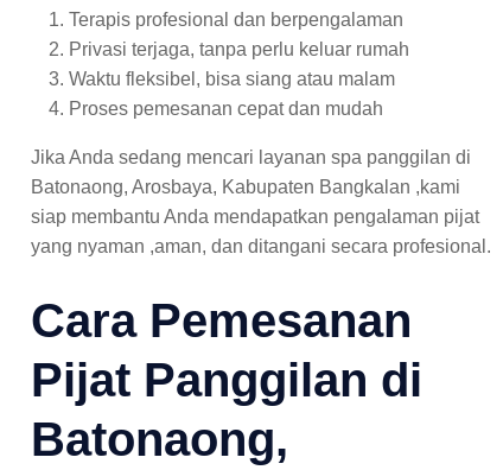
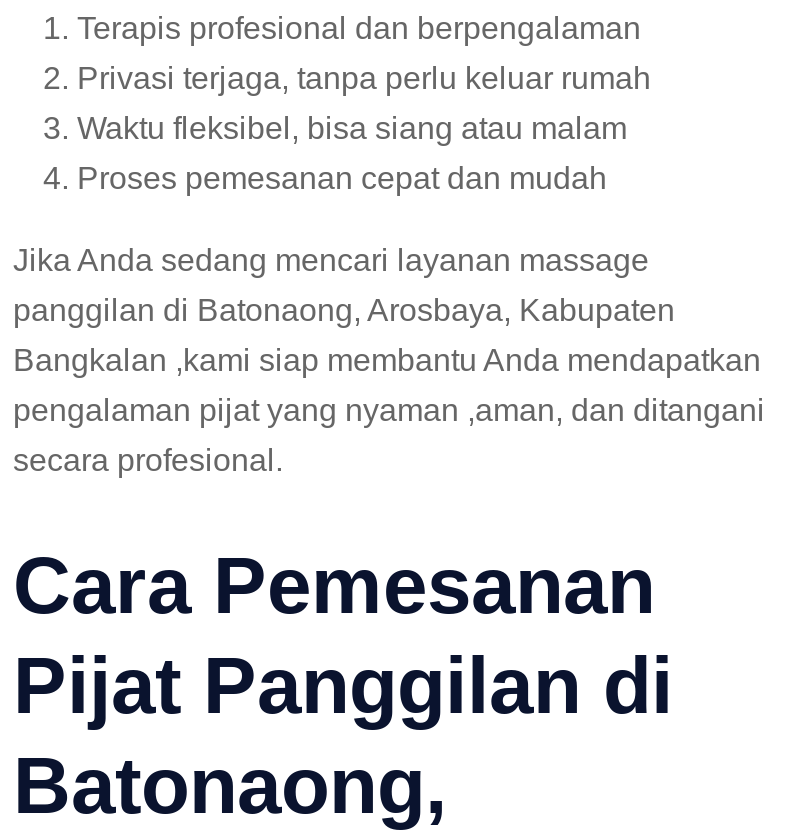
[31,147,491,256] Jika Anda sedang mencari layanan spa panggilan di | Batonaong, Arosbaya, Kabupaten Bangkalan ,kami | siap membantu Anda mendapatkan pengalaman pijat | yang nyaman ,aman, dan ditangani secara profesional. -> [13,243,765,477] Jika Anda sedang mencari layanan massage | panggilan di Batonaong, Arosbaya, Kabupaten | Bangkalan ,kami siap membantu Anda mendapatkan | pengalaman pijat yang nyaman ,aman, dan ditangani | secara profesional.

